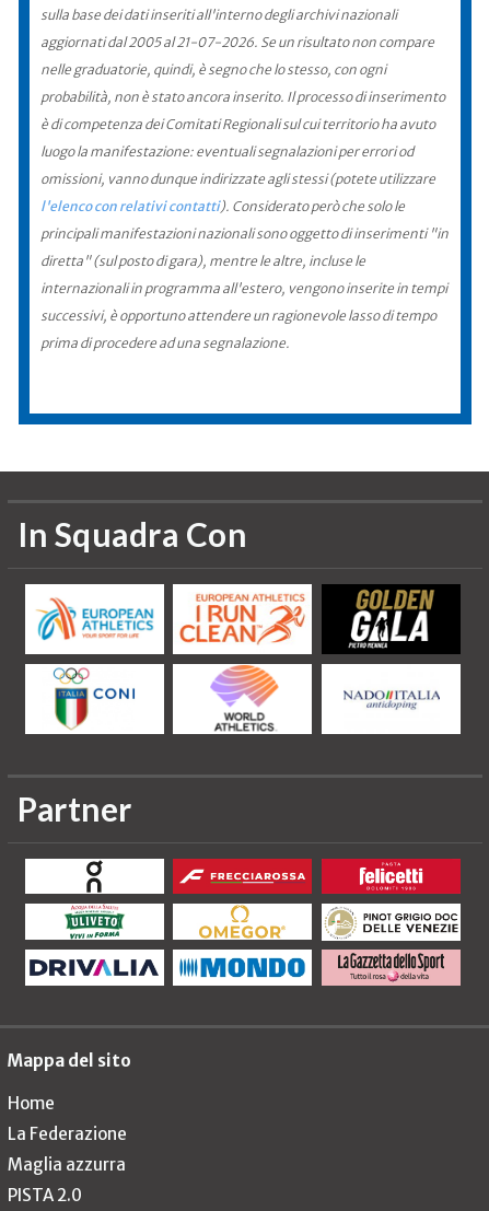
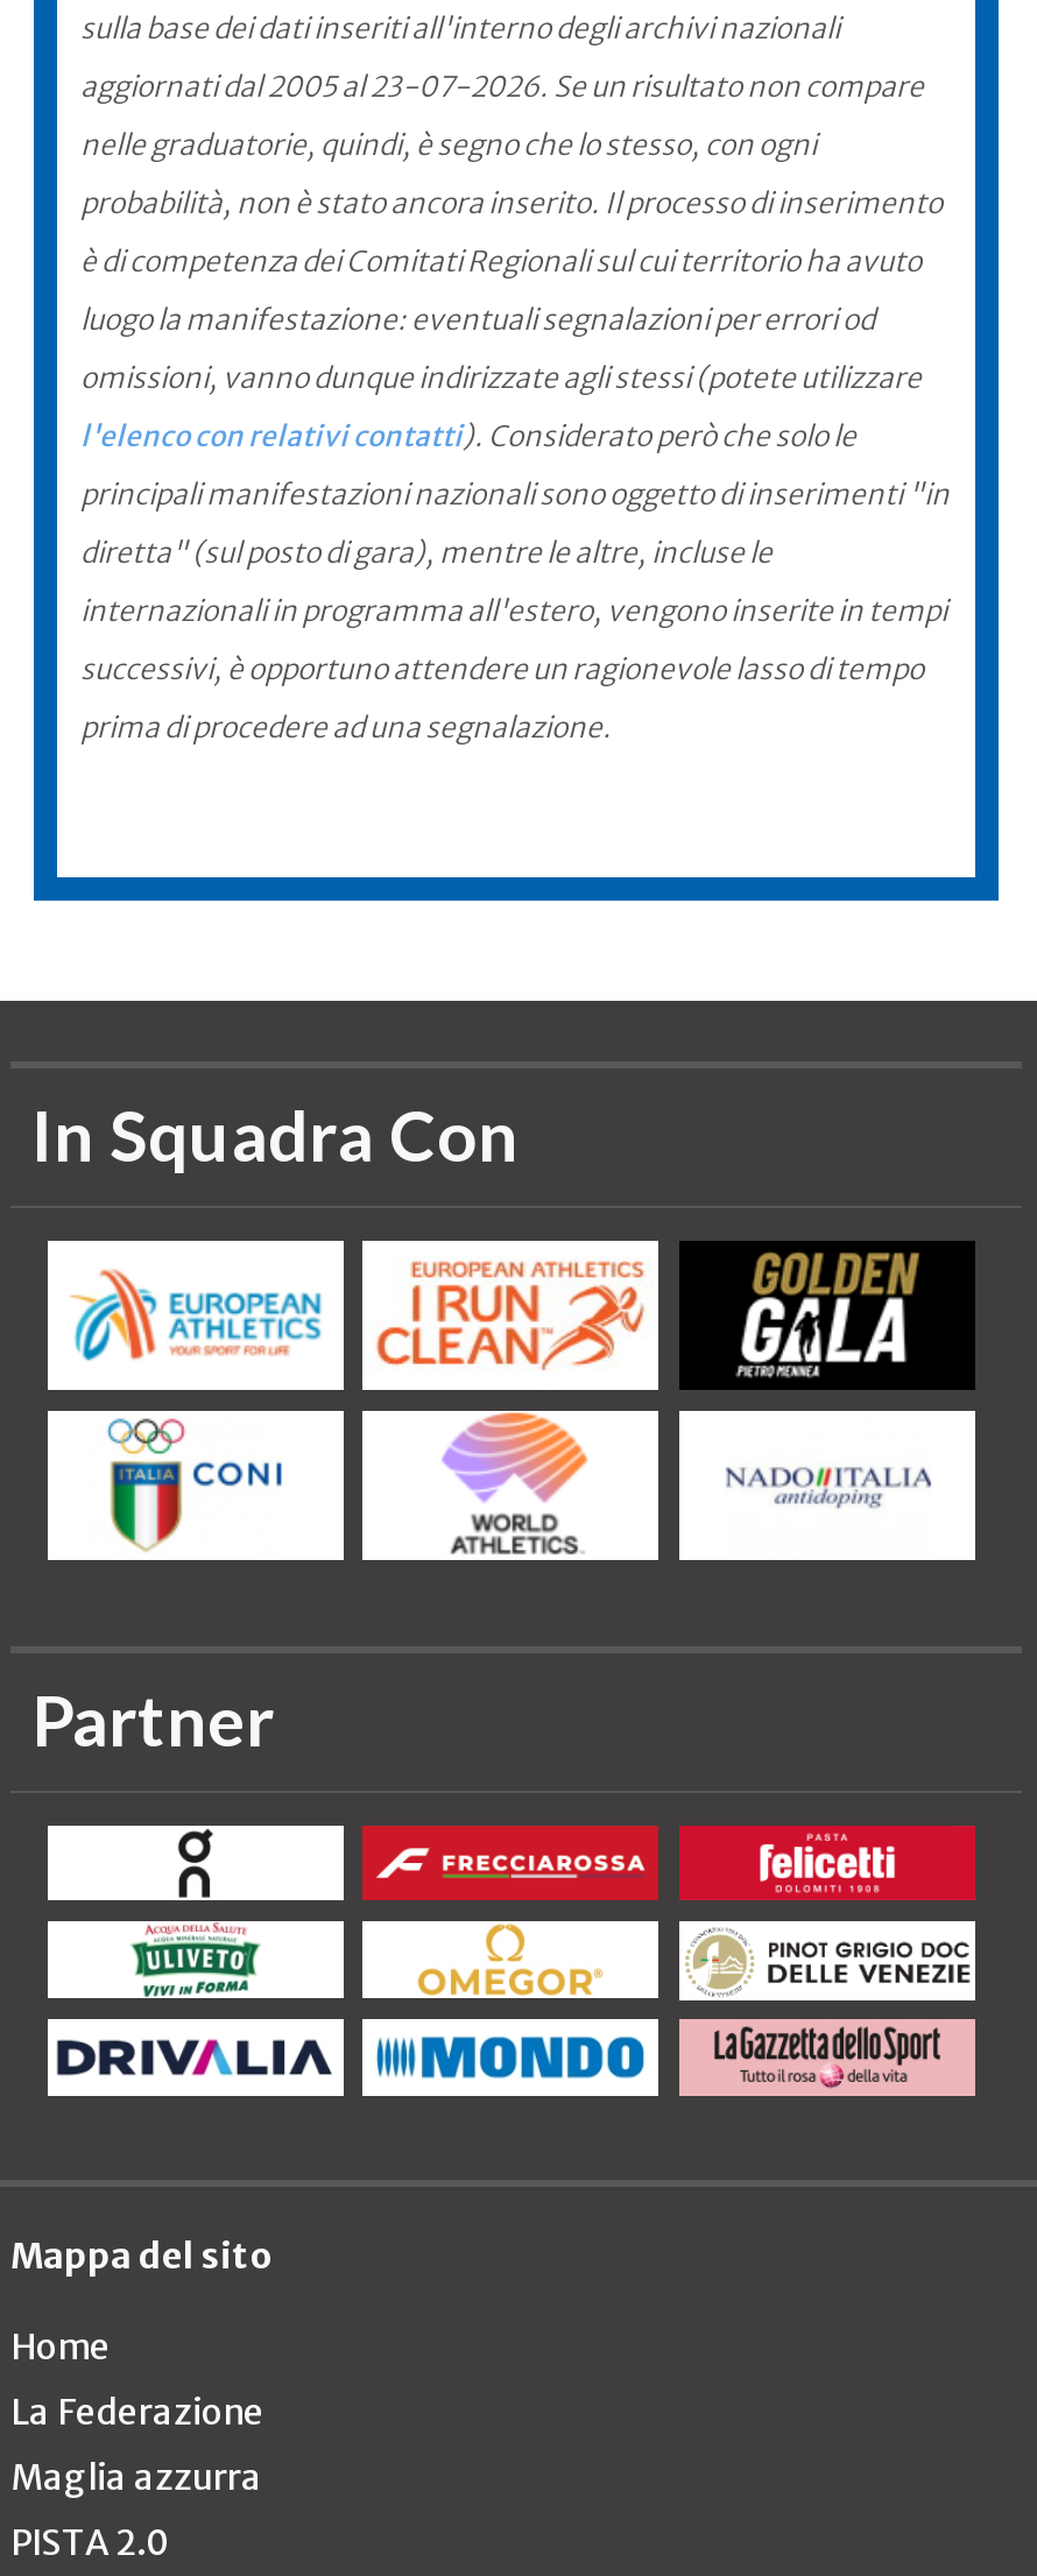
[40,34,434,50] aggiornati dal 2005 al 21-07-2026. Se un risultato non compare -> [80,69,924,104] aggiornati dal 2005 al 23-07-2026. Se un risultato non compare

